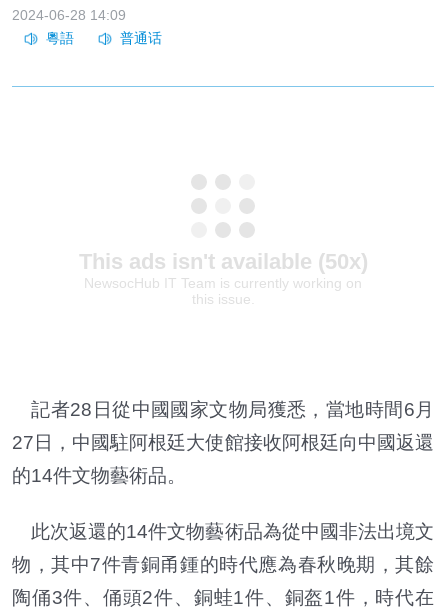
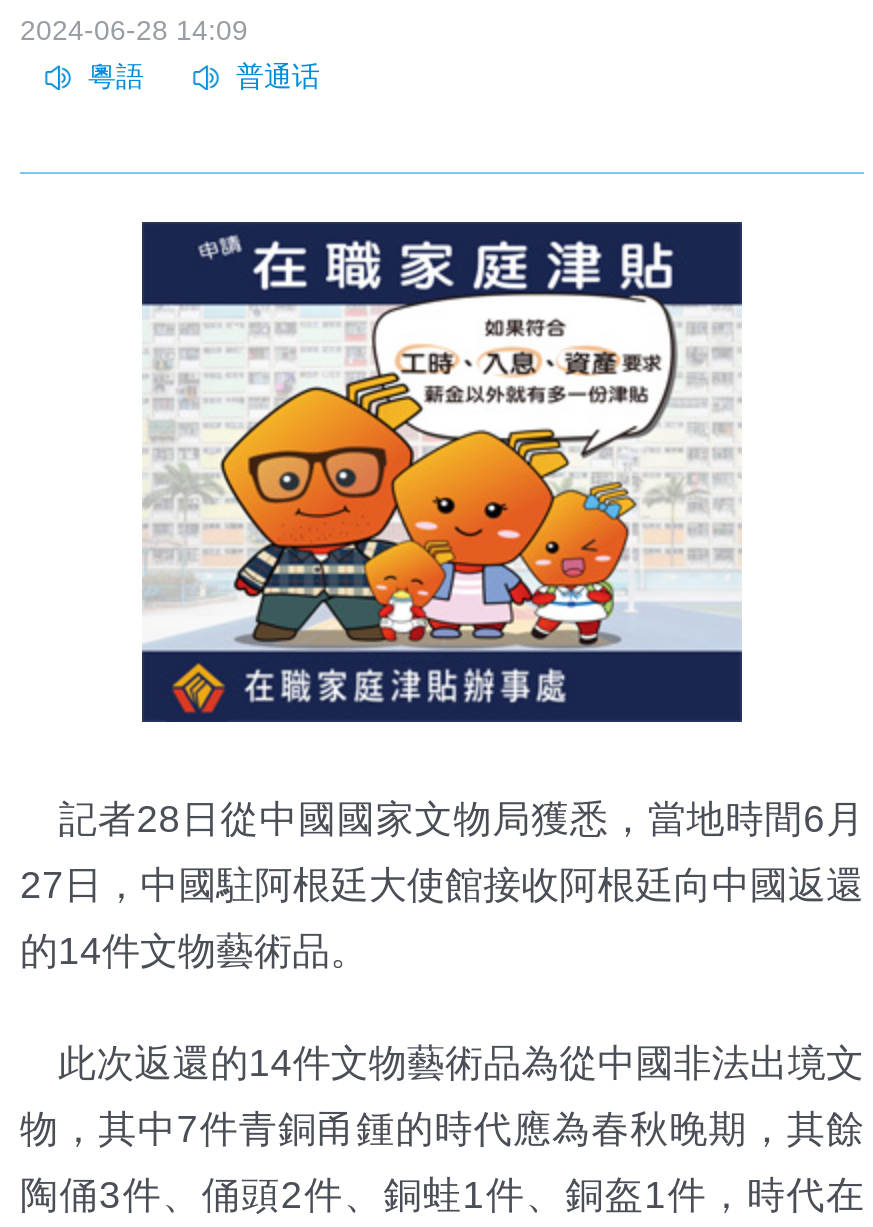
none -> [140,220,744,724] [image]

